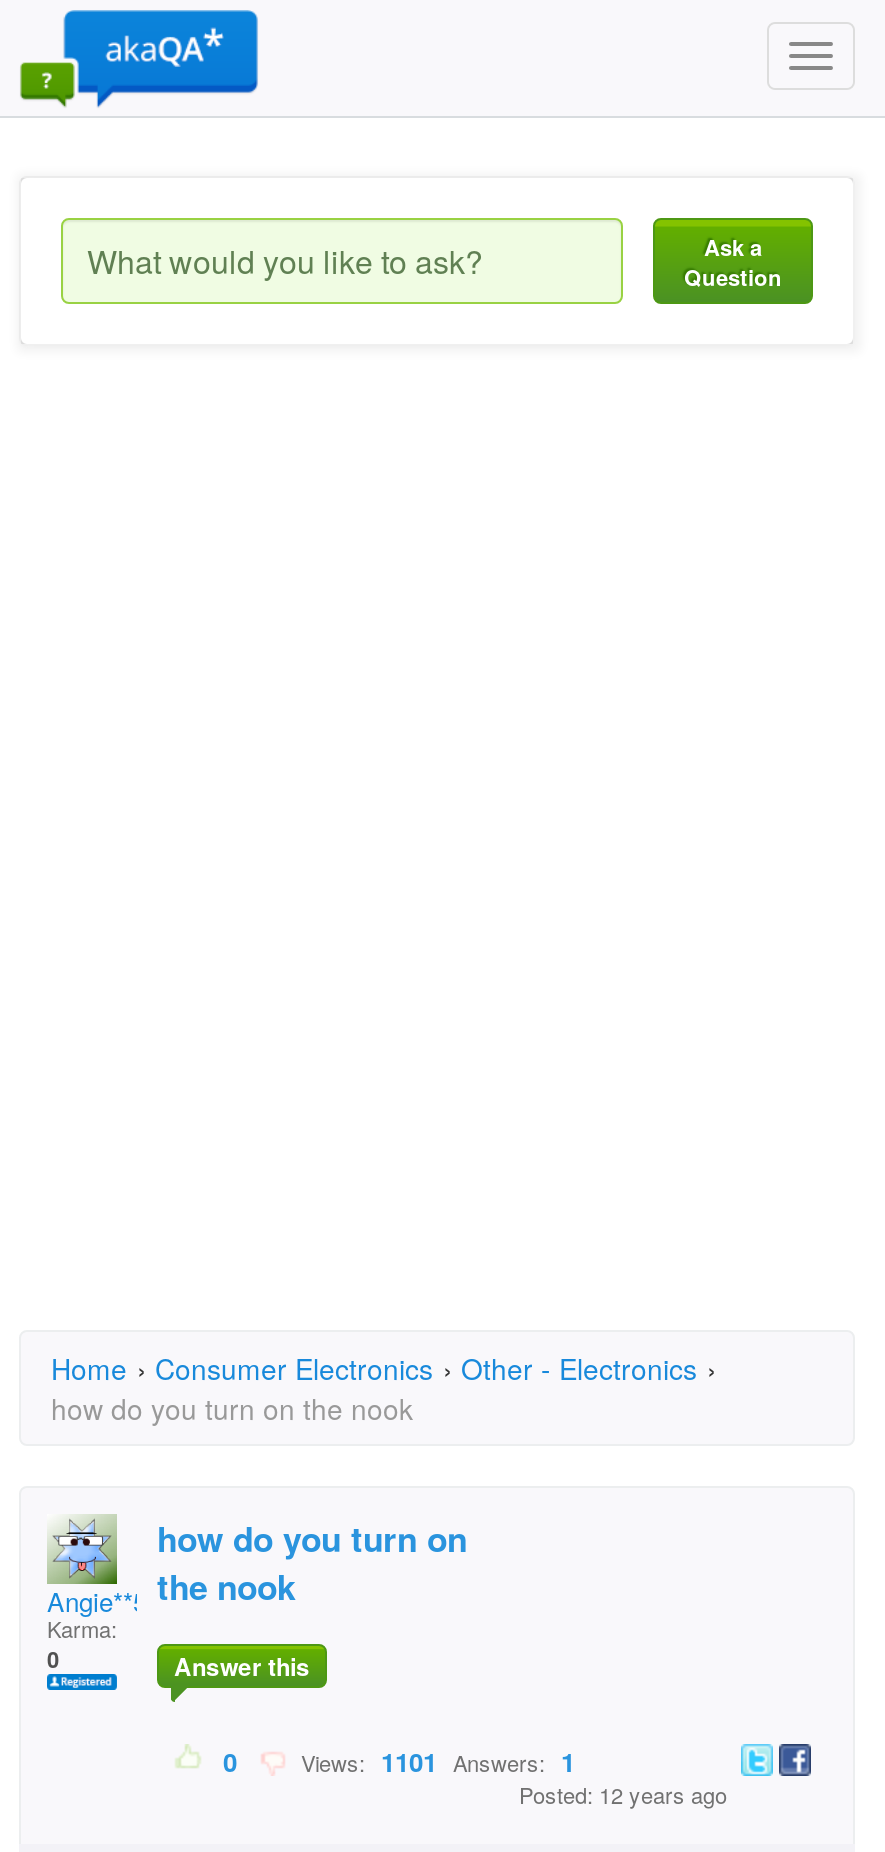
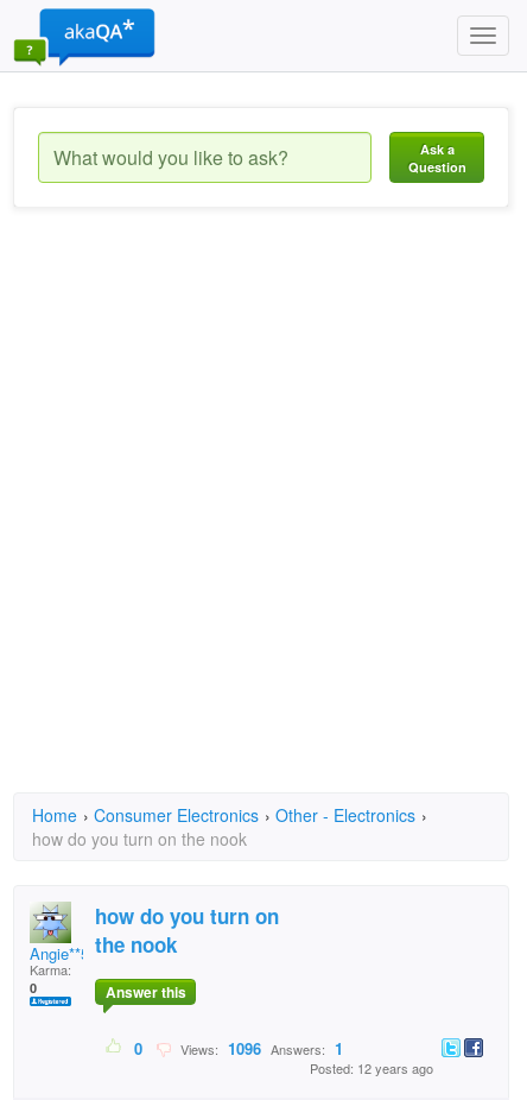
[289,1742,575,1780] Views: 1101 Answers: 1 -> [173,1037,343,1060] Views: 1096 Answers: 1

